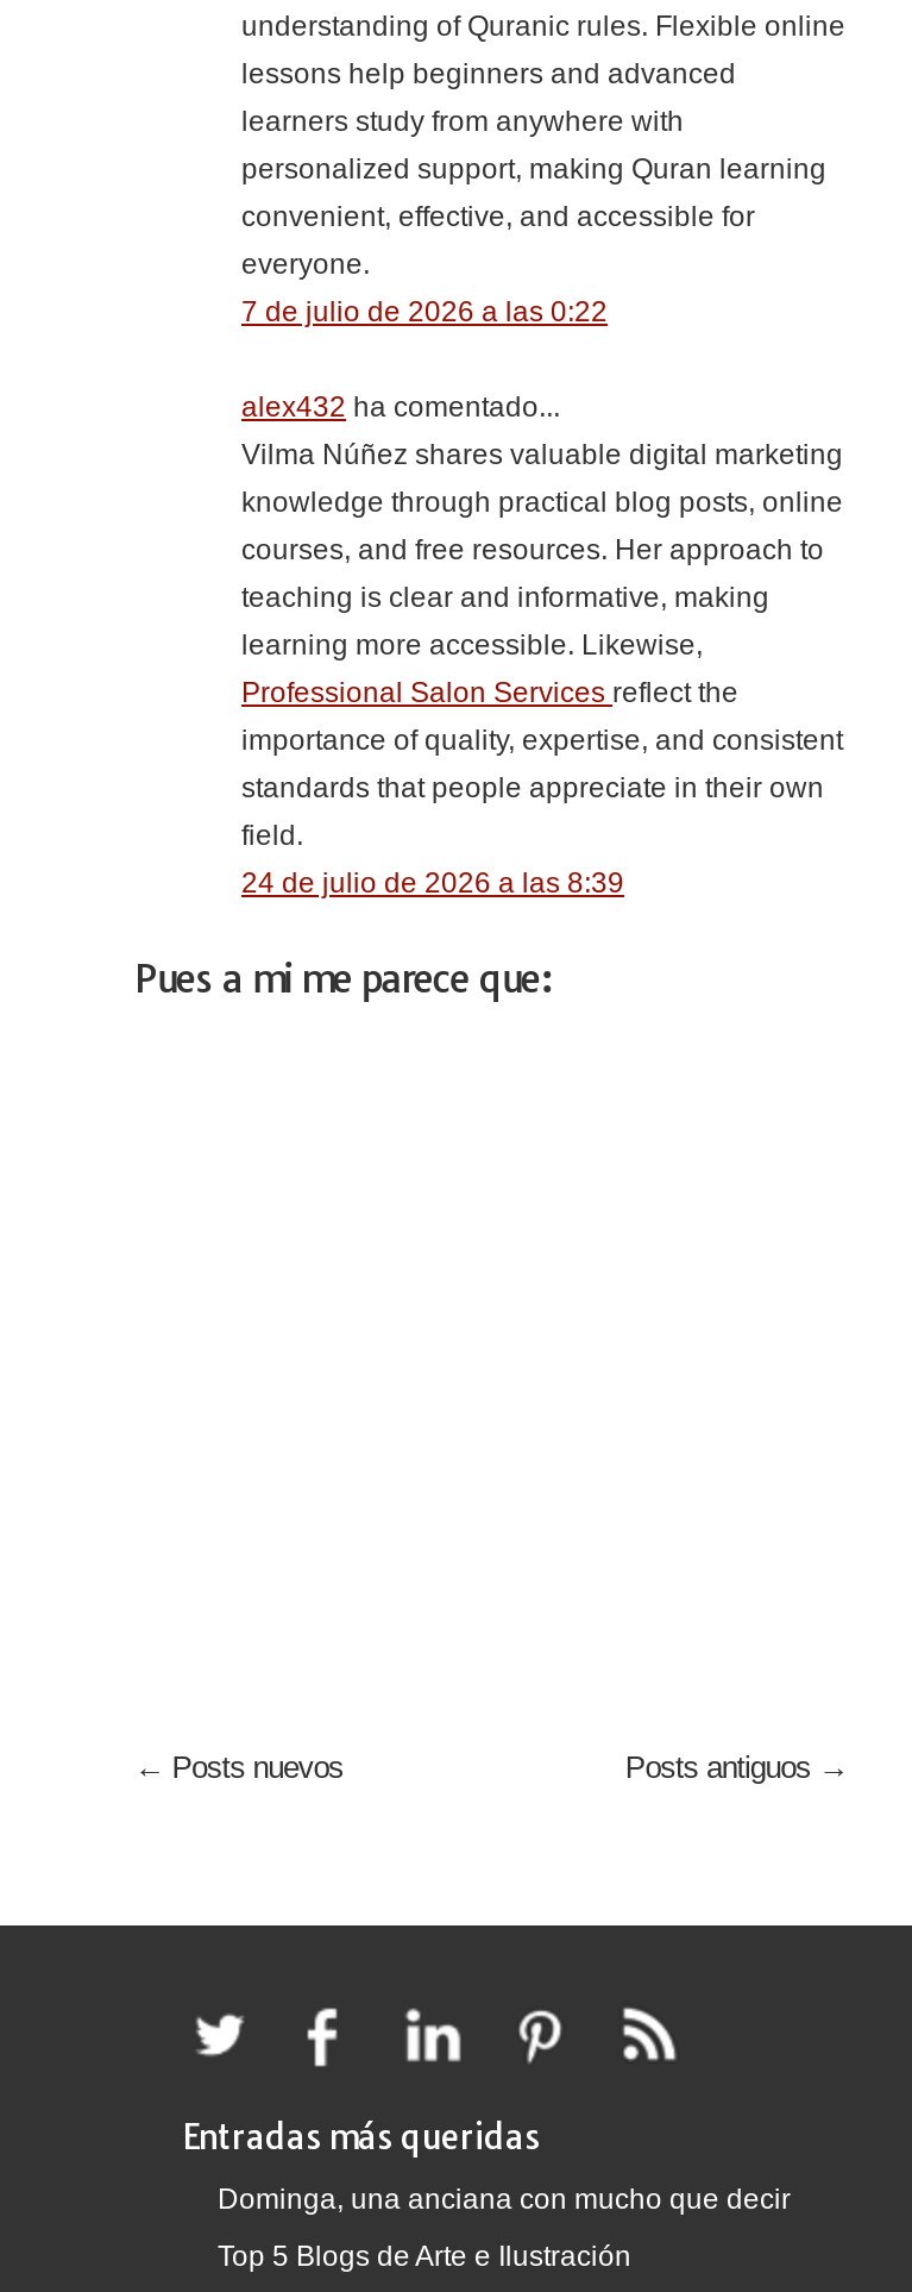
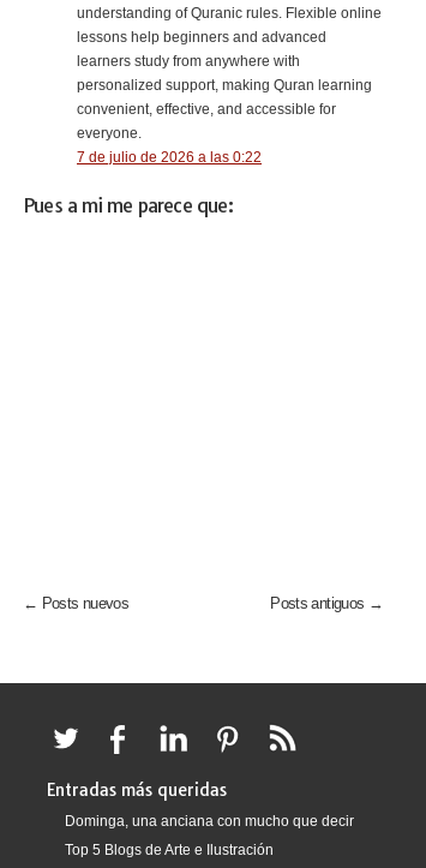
[241,391,843,900] alex432 ha comentado... | Vilma Núñez shares valuable digital marketing | knowledge through practical blog posts, online | courses, and free resources. Her approach to | teaching is clear and informative, making | learning more accessible. Likewise, | Professional Salon Services reflect the | importance of quality, expertise, and consistent | standards that people appreciate in their own | field. | 24 de julio de 2026 a las 8:39 -> none

